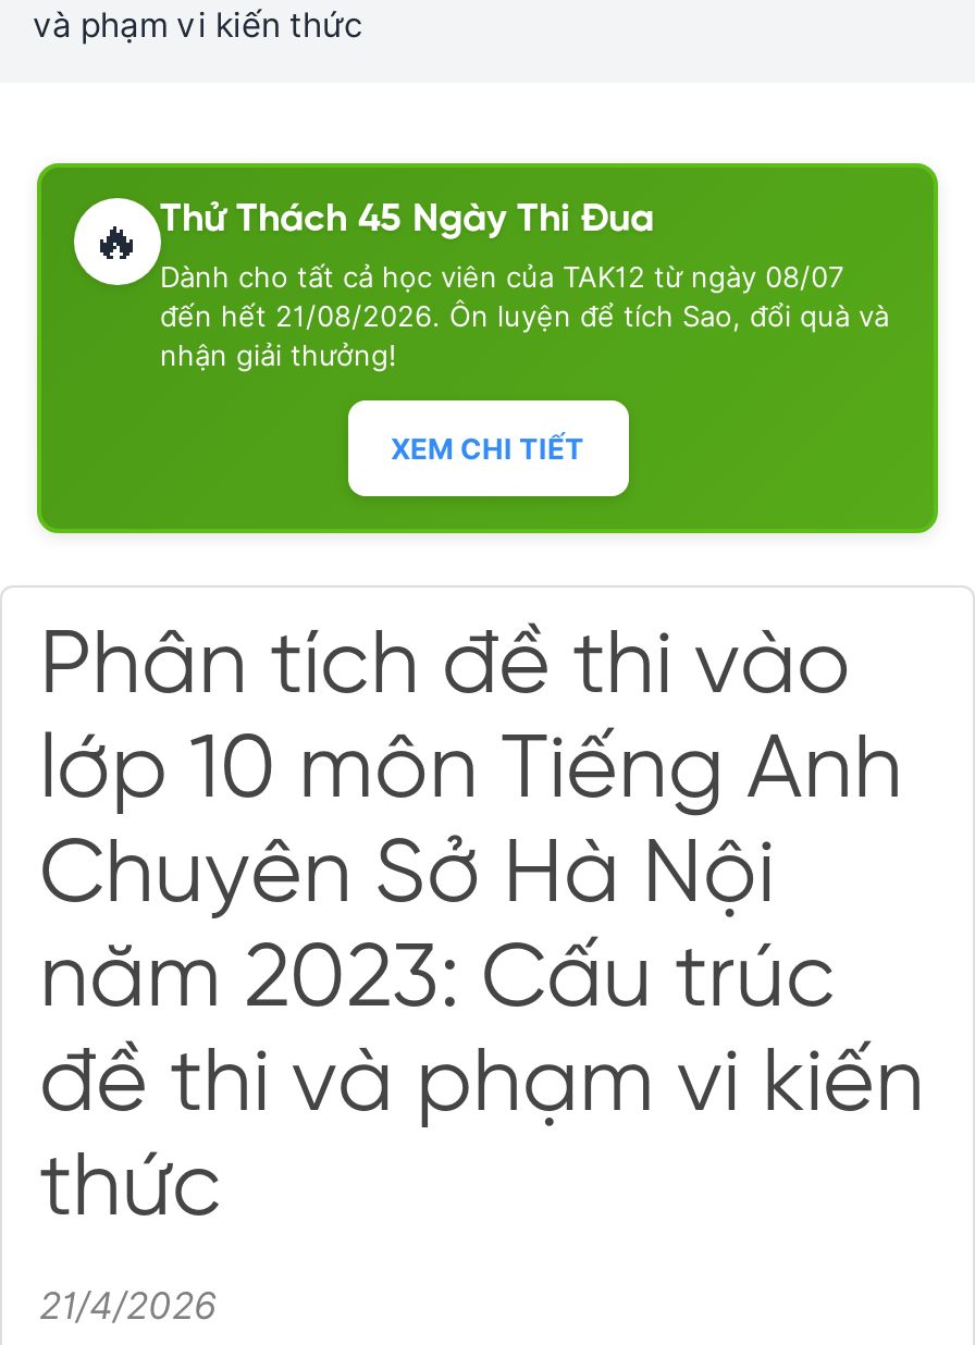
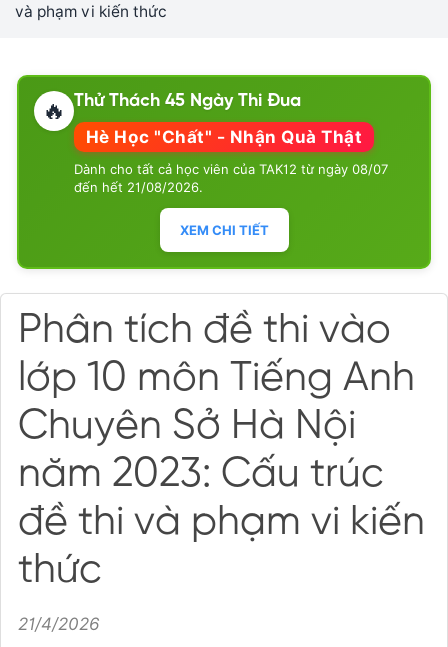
moved [160,260,843,295] -> [73,161,387,177]: Dành cho tất cả học viên của TAK12 từ ngày 08/07
none -> [85,127,362,147] Hè Học "Chất" - Nhận Quà Thật
[160,299,889,373] đến hết 21/08/2026. Ôn luyện để tích Sao, đổi quà và | nhận giải thưởng! -> [73,179,202,195] đến hết 21/08/2026.

